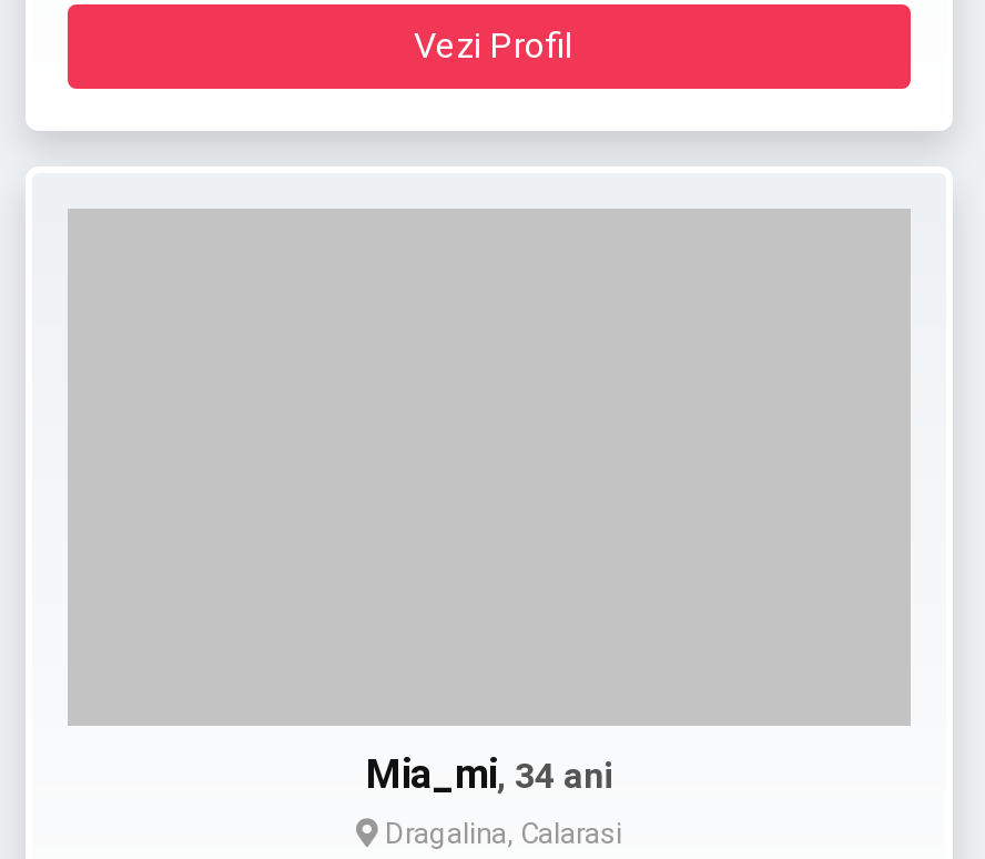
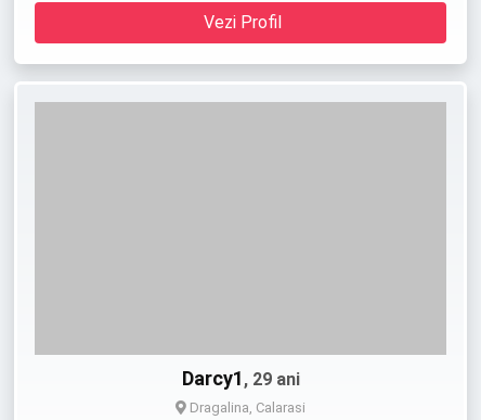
[366,750,612,797] Mia_mi, 34 ani -> [181,367,300,390] Darcy1, 29 ani

